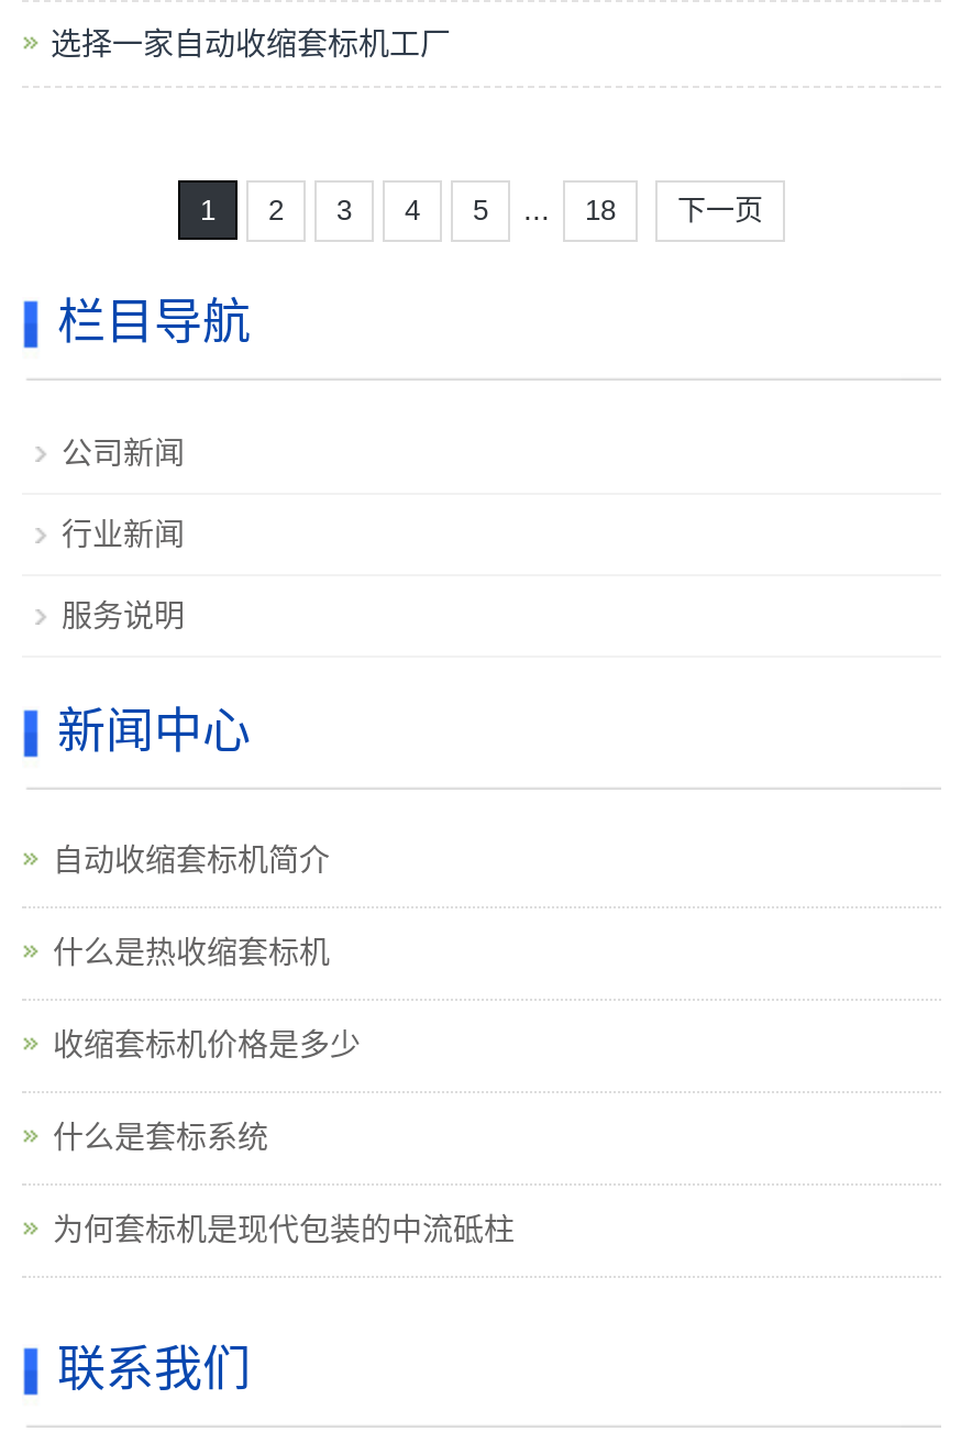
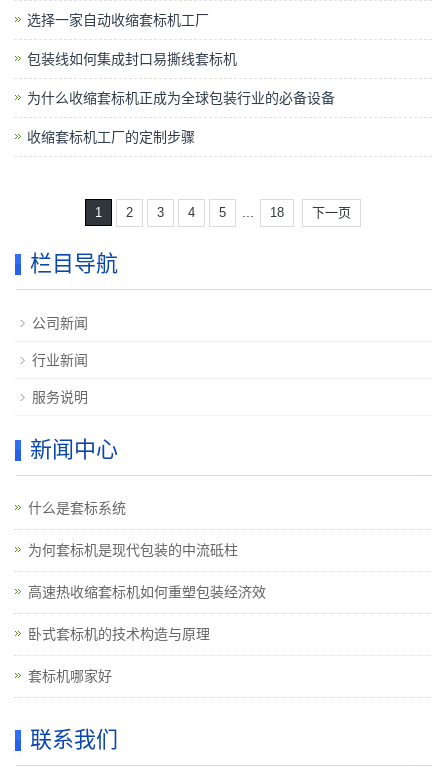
none -> [27,51,335,145] 包装线如何集成封口易撕线套标机 | 为什么收缩套标机正成为全球包装行业的必备设备 | 收缩套标机工厂的定制步骤
[53,842,361,1062] 自动收缩套标机简介 | 什么是热收缩套标机 | 收缩套标机价格是多少 -> none
none -> [28,584,266,684] 高速热收缩套标机如何重塑包装经济效 | 卧式套标机的技术构造与原理 | 套标机哪家好

